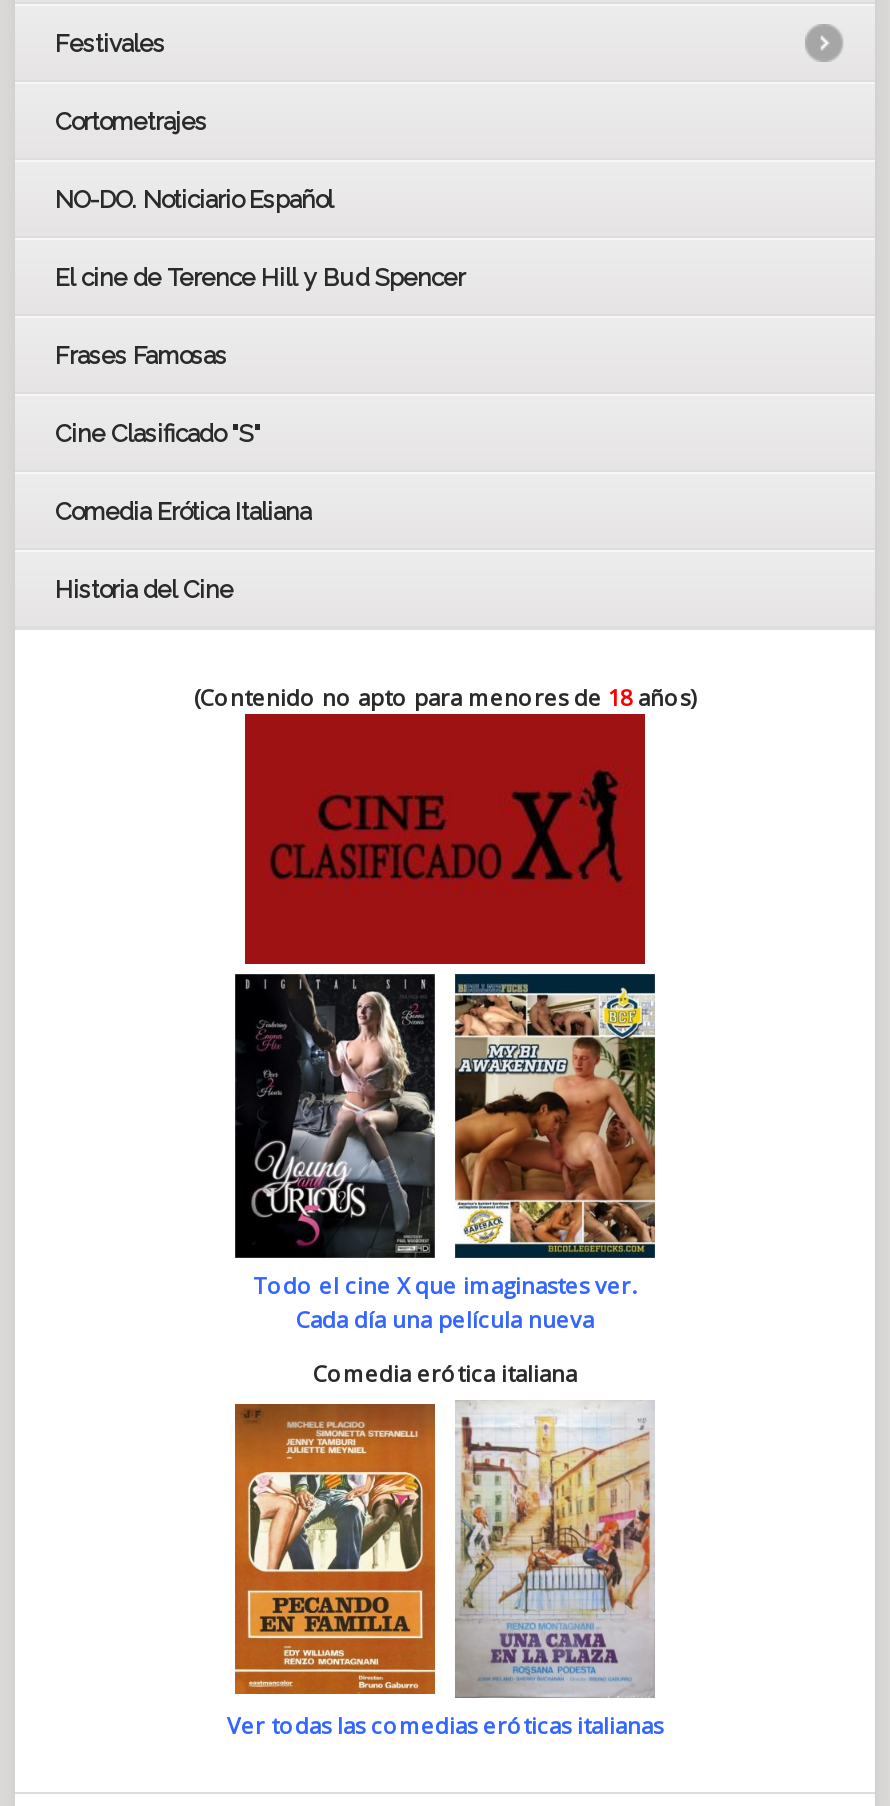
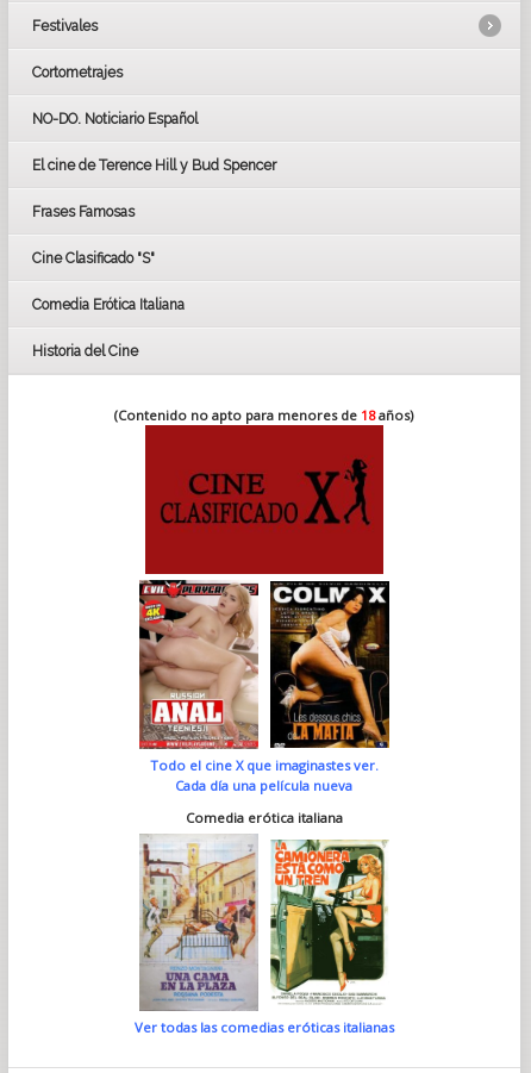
[233,972,437,1258] [image] -> [138,579,260,749] [image]
[453,976,657,1260] [image] -> [269,581,391,749] [image]
[233,1402,437,1698] [image] -> [139,835,258,1012] [image]
[453,1400,655,1698] [image] -> [270,835,388,1010] [image]

